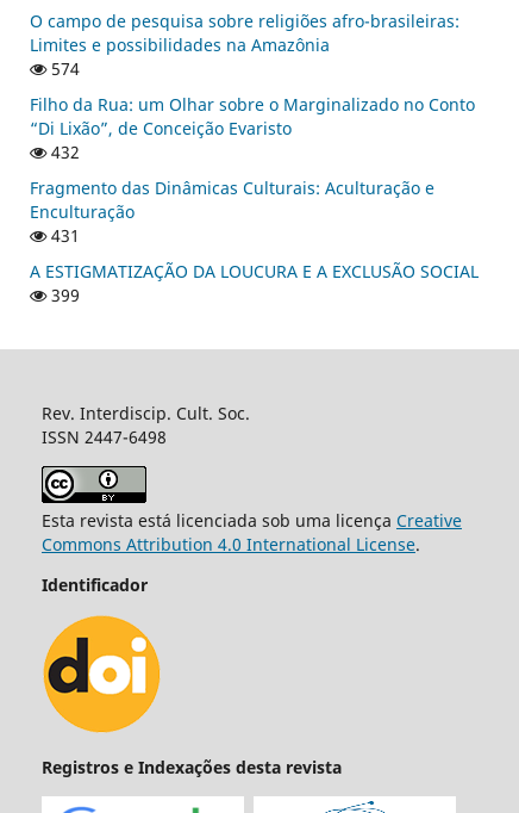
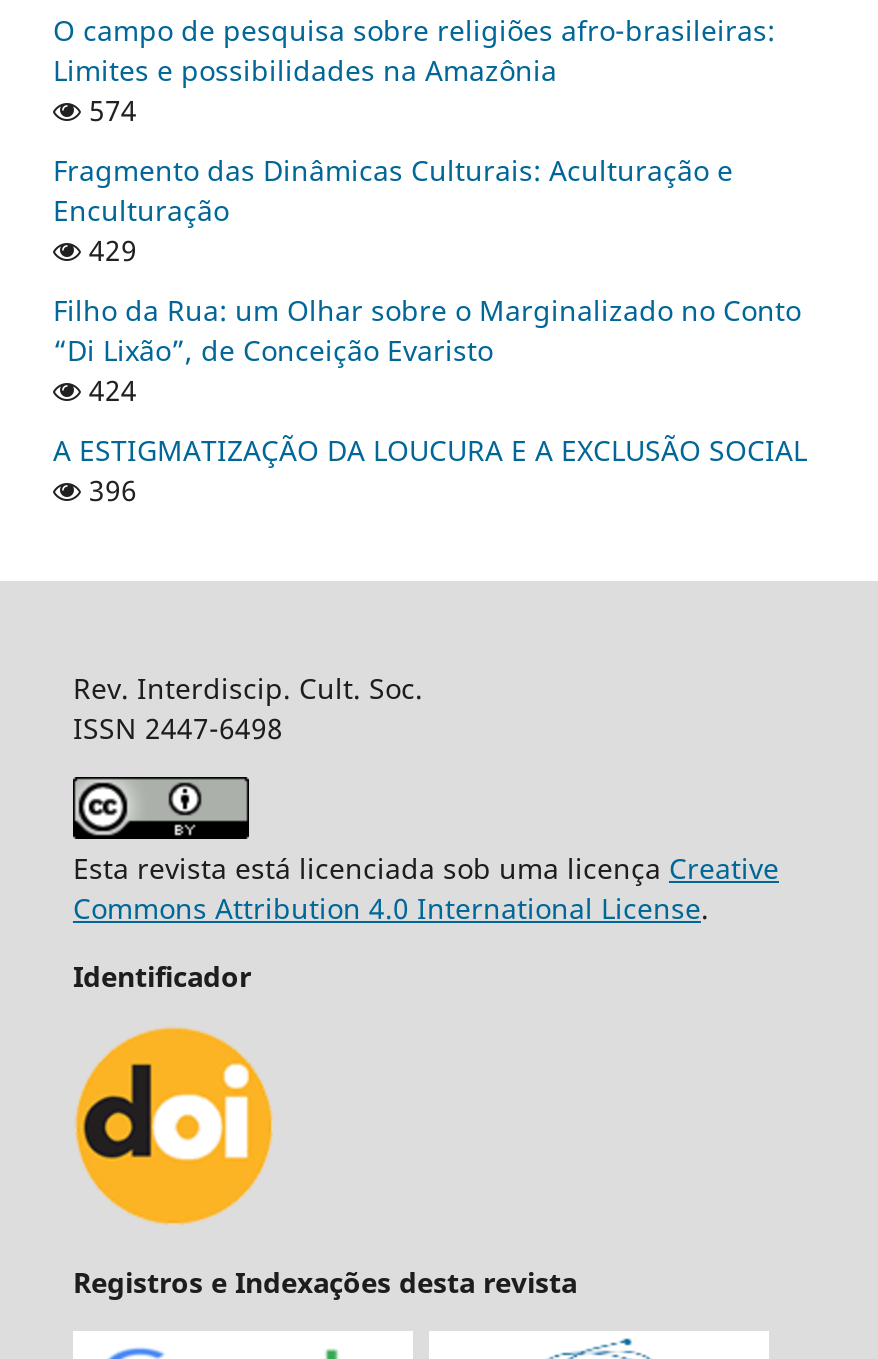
none -> [81,231,137,269] 429
moved [30,93,475,139] -> [53,291,801,369]: Filho da Rua: um Olhar sobre o Marginalizado no Conto | “Di Lixão”, de Conceição Evaristo
[46,141,80,247] 432 | 431 -> [81,371,137,409] 424
moved [30,176,434,223] -> [53,151,733,229]: Fragmento das Dinâmicas Culturais: Aculturação e | Enculturação
[46,283,80,306] 399 -> [81,471,137,509] 396

